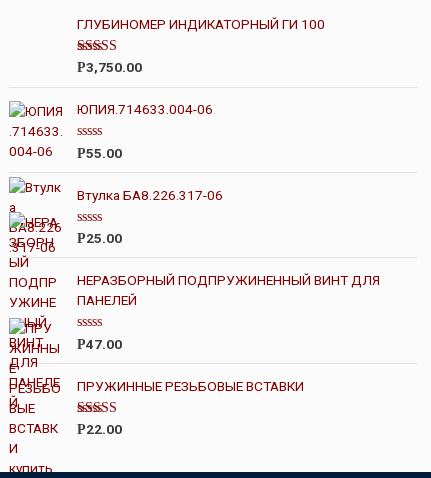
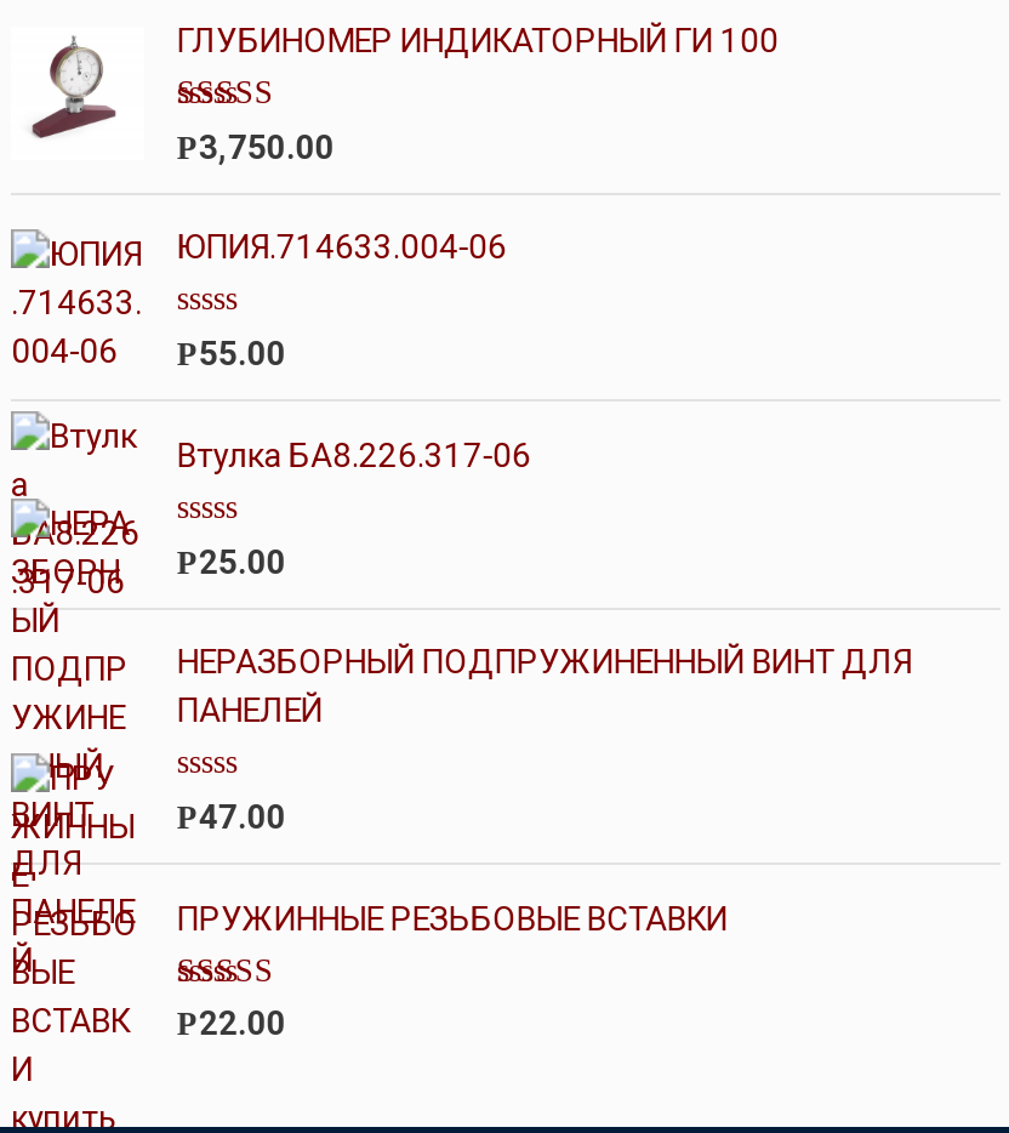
none -> [30,38,118,140] [image]

